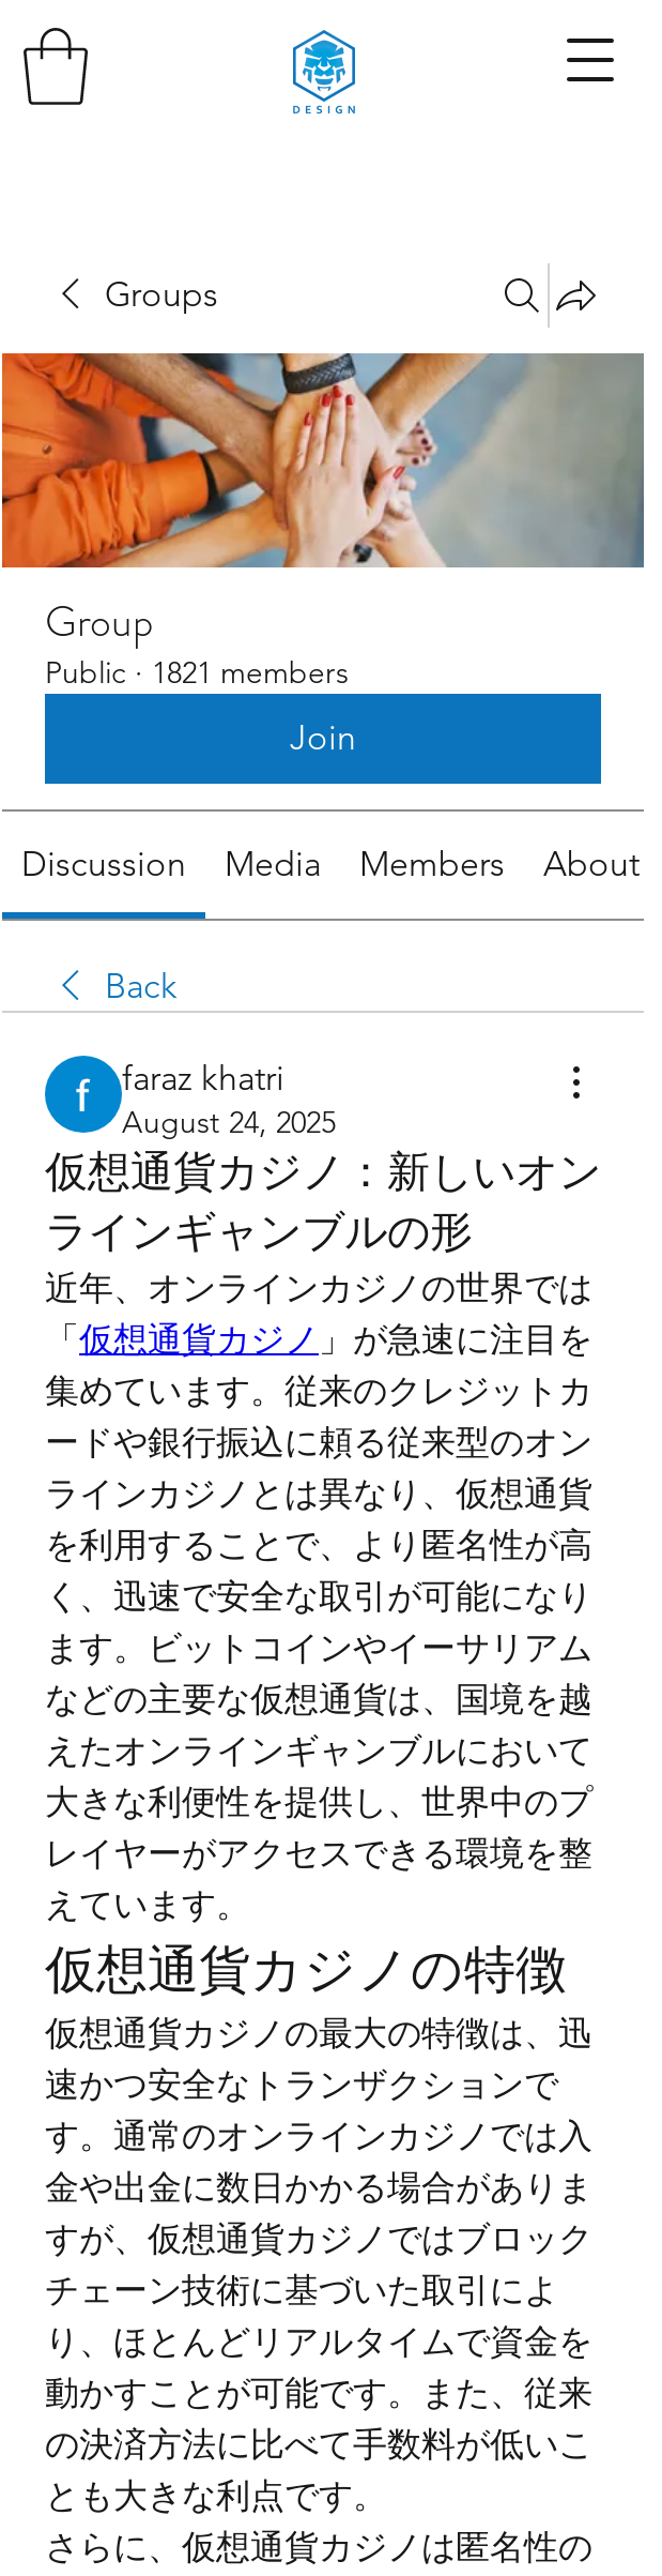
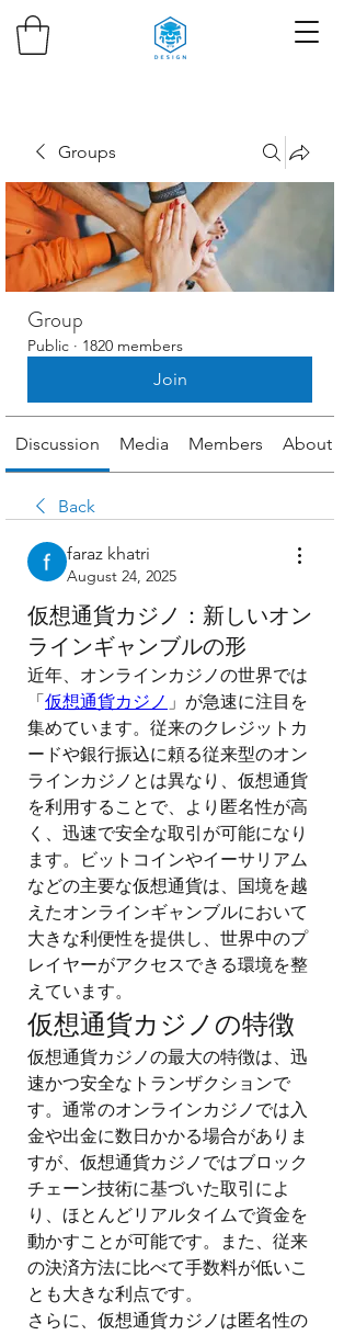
[45,652,349,691] Public · 1821 members -> [27,335,183,355] Public · 1820 members

